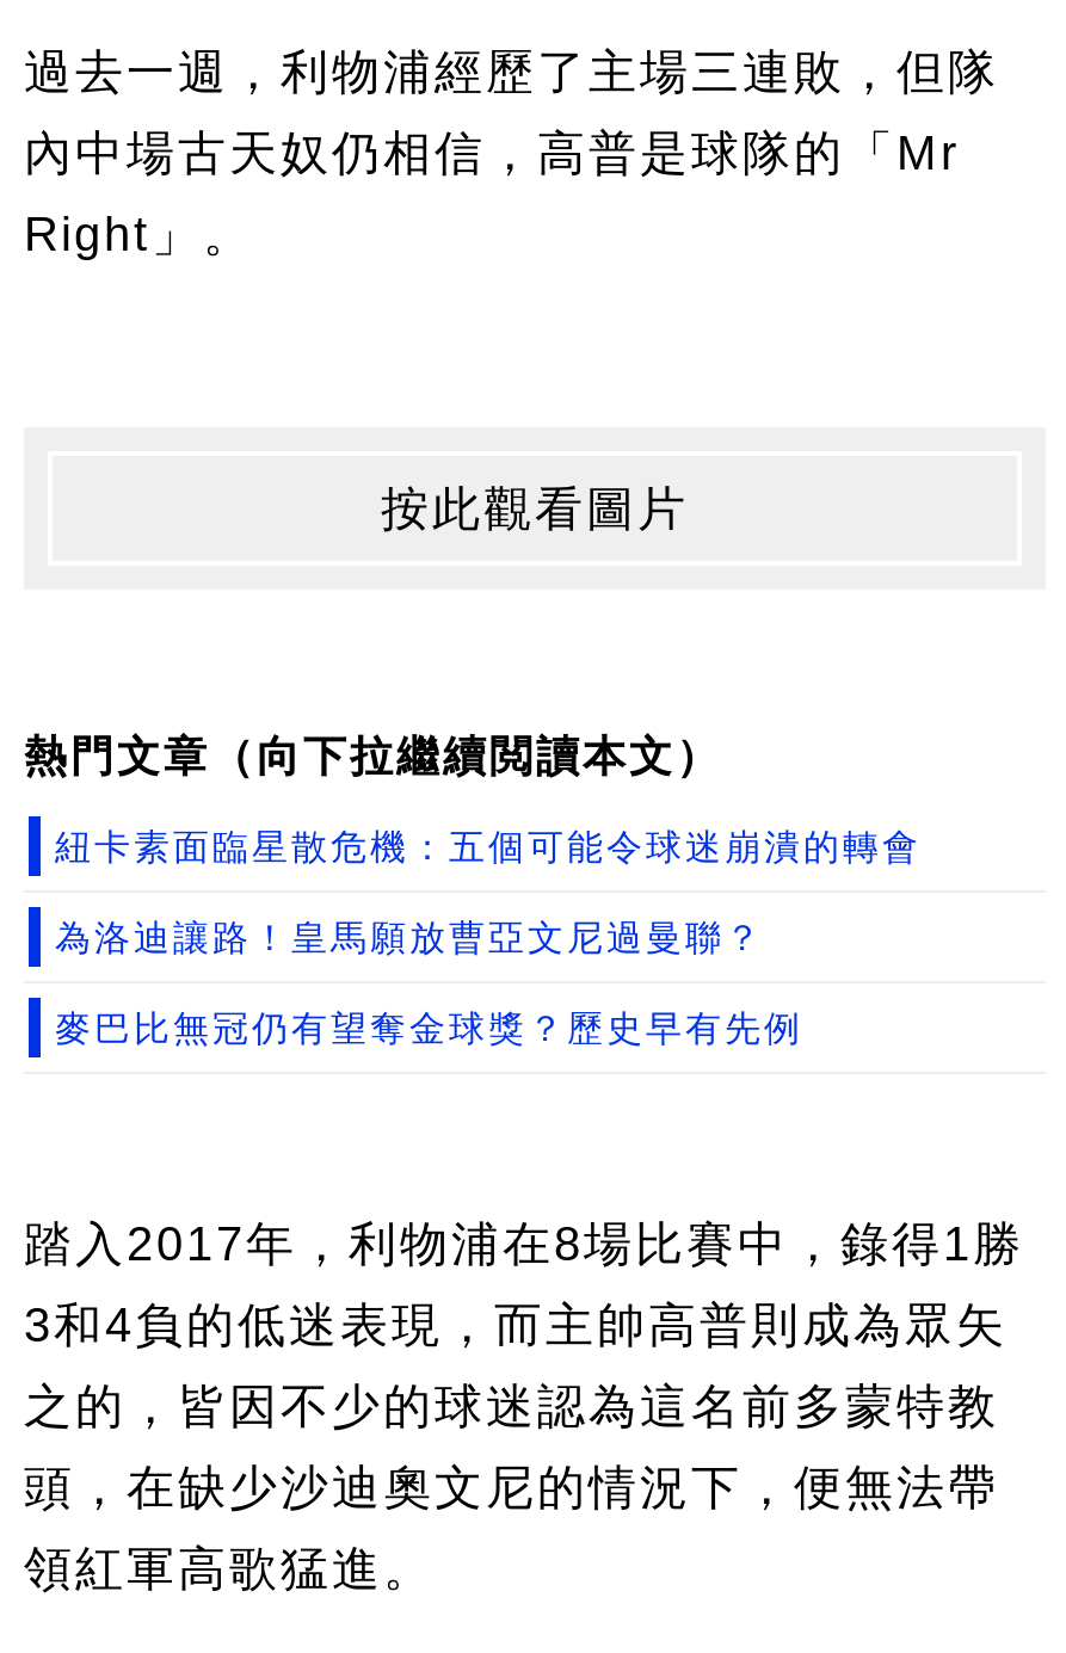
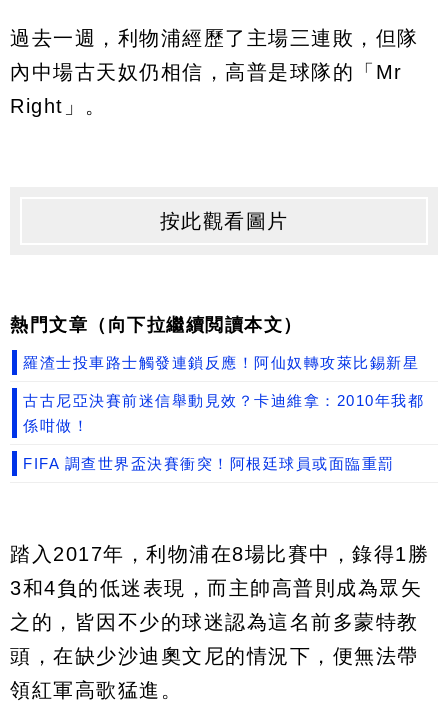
[55,826,922,1048] 紐卡素面臨星散危機：五個可能令球迷崩潰的轉會 | 為洛迪讓路！皇馬願放曹亞文尼過曼聯？ | 麥巴比無冠仍有望奪金球獎？歷史早有先例 -> [23,354,424,472] 羅渣士投車路士觸發連鎖反應！阿仙奴轉攻萊比錫新星 | 古古尼亞決賽前迷信舉動見效？卡迪維拿：2010年我都 | 係咁做！ | FIFA 調查世界盃決賽衝突！阿根廷球員或面臨重罰

